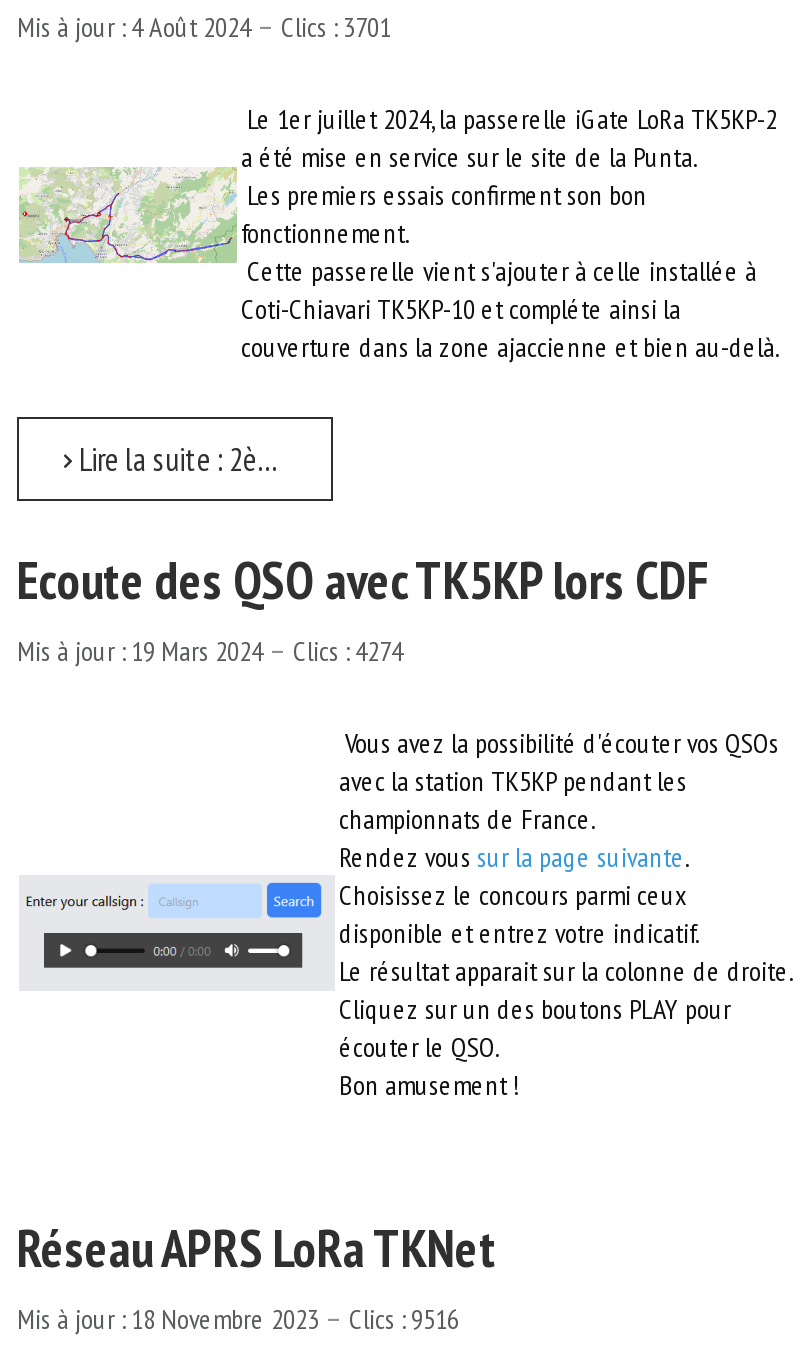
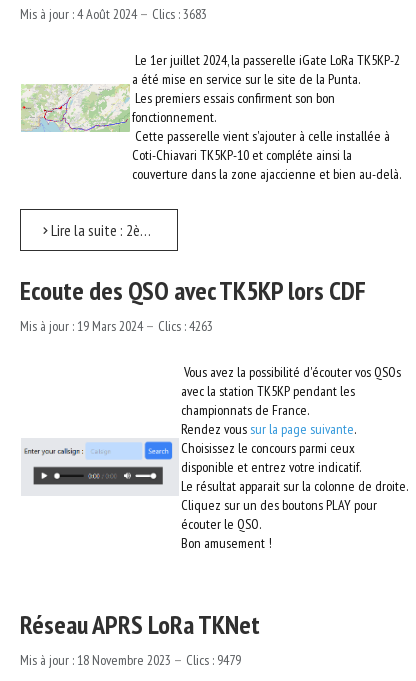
[17,9,391,45] Mis à jour : 4 Août 2024 Clics : 3701 -> [20,5,207,23] Mis à jour : 4 Août 2024 Clics : 3683
[17,633,403,669] Mis à jour : 19 Mars 2024 Clics : 4274 -> [20,317,213,335] Mis à jour : 19 Mars 2024 Clics : 4263
[17,1301,459,1337] Mis à jour : 18 Novembre 2023 Clics : 9516 -> [20,651,241,669] Mis à jour : 18 Novembre 2023 Clics : 9479

